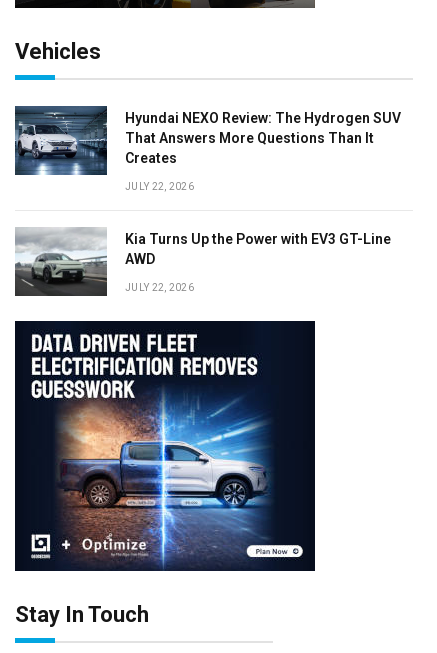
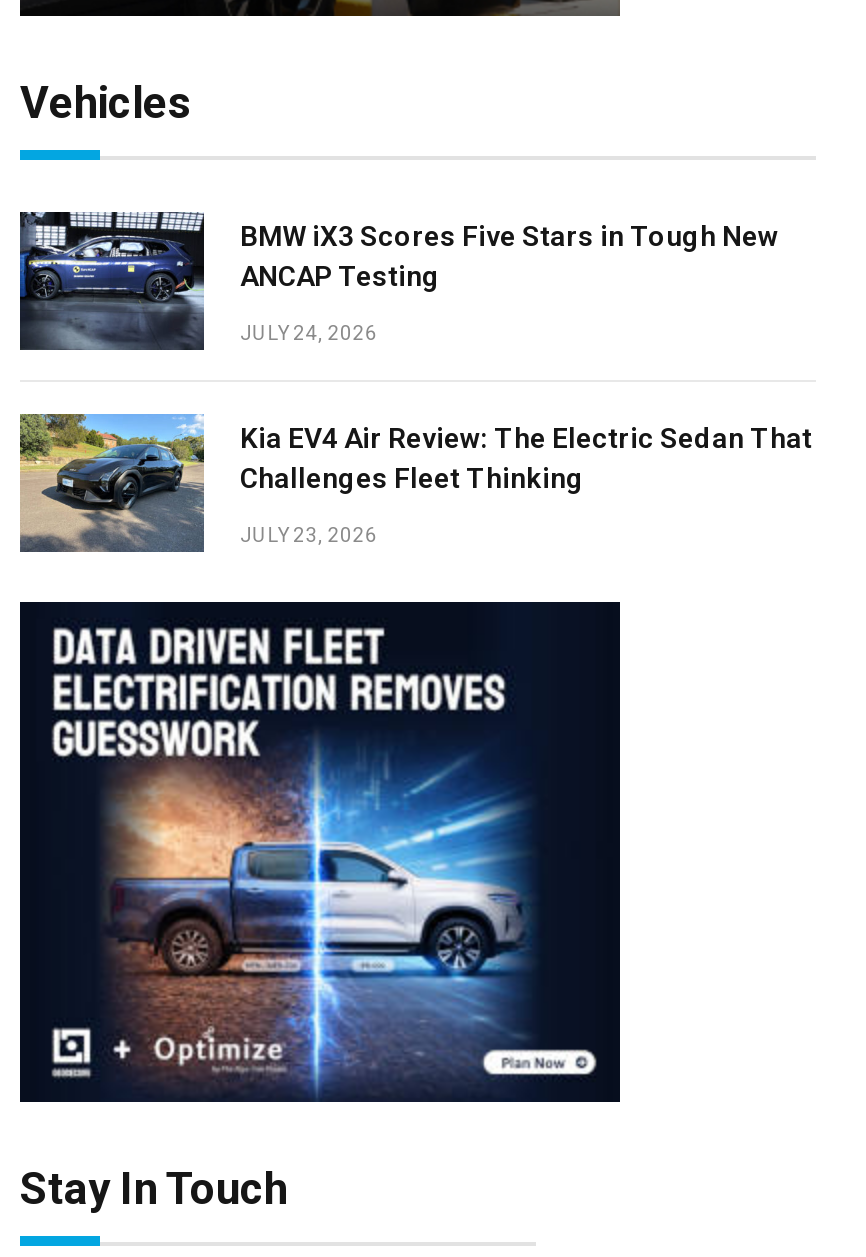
[15,105,401,175] [image] | Hyundai NEXO Review: The Hydrogen SUV | That Answers More Questions Than It | Creates -> [20,210,778,352] [image] | BMW iX3 Scores Five Stars in Tough New | ANCAP Testing
[125,180,194,191] JULY 22, 2026 -> [240,321,378,343] JULY 24, 2026
[15,227,391,295] [image] | Kia Turns Up the Power with EV3 GT-Line | AWD -> [20,412,812,552] [image] | Kia EV4 Air Review: The Electric Sedan That | Challenges Fleet Thinking
[125,281,194,292] JULY 22, 2026 -> [240,523,378,545] JULY 23, 2026

